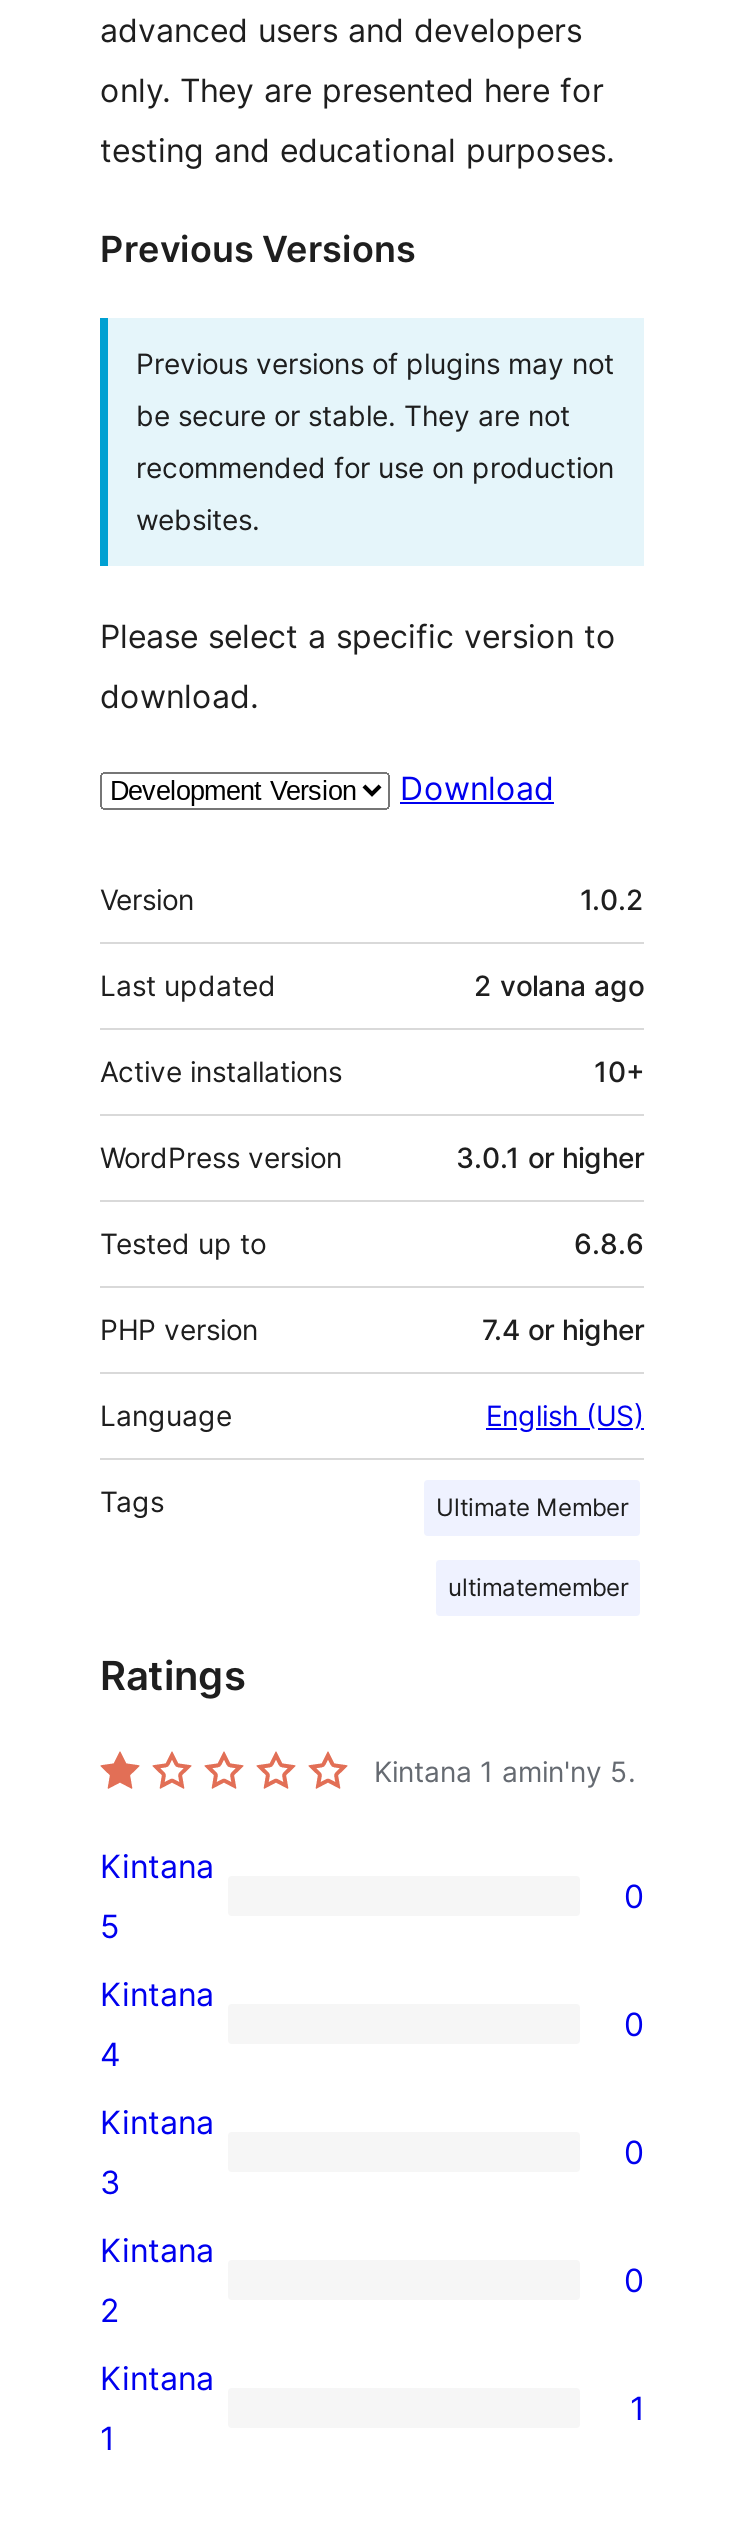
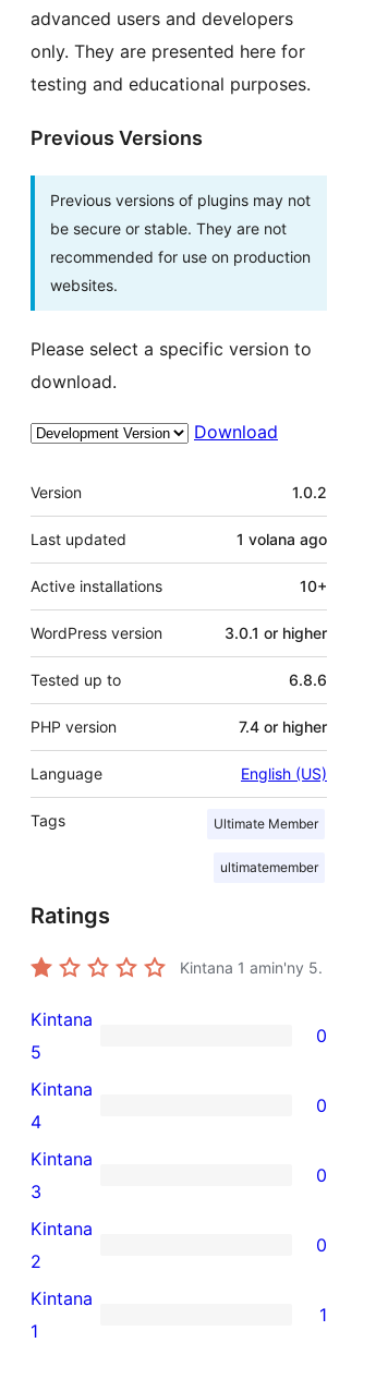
[474,967,644,1001] 2 volana ago -> [237,529,327,548] 1 volana ago

